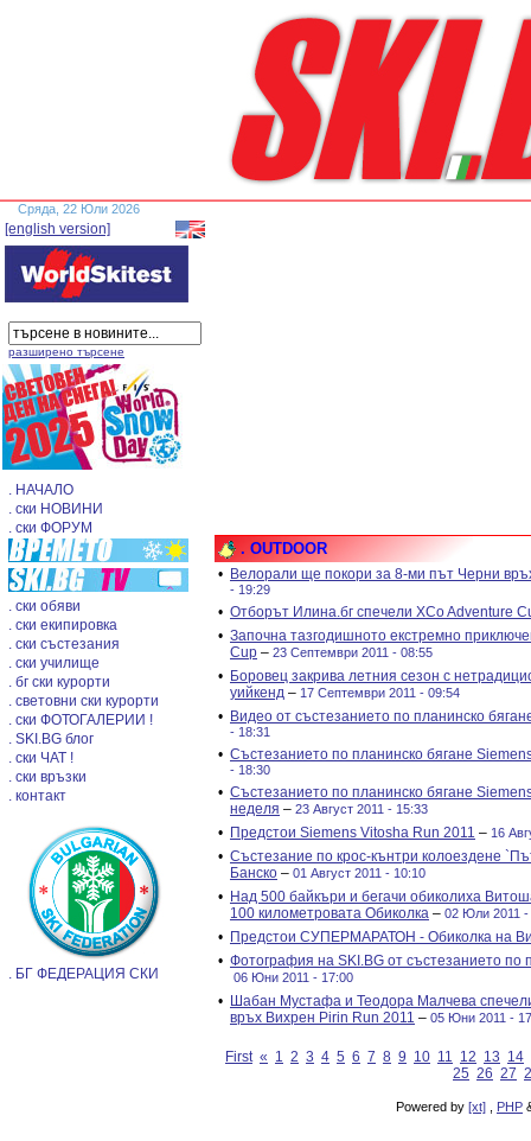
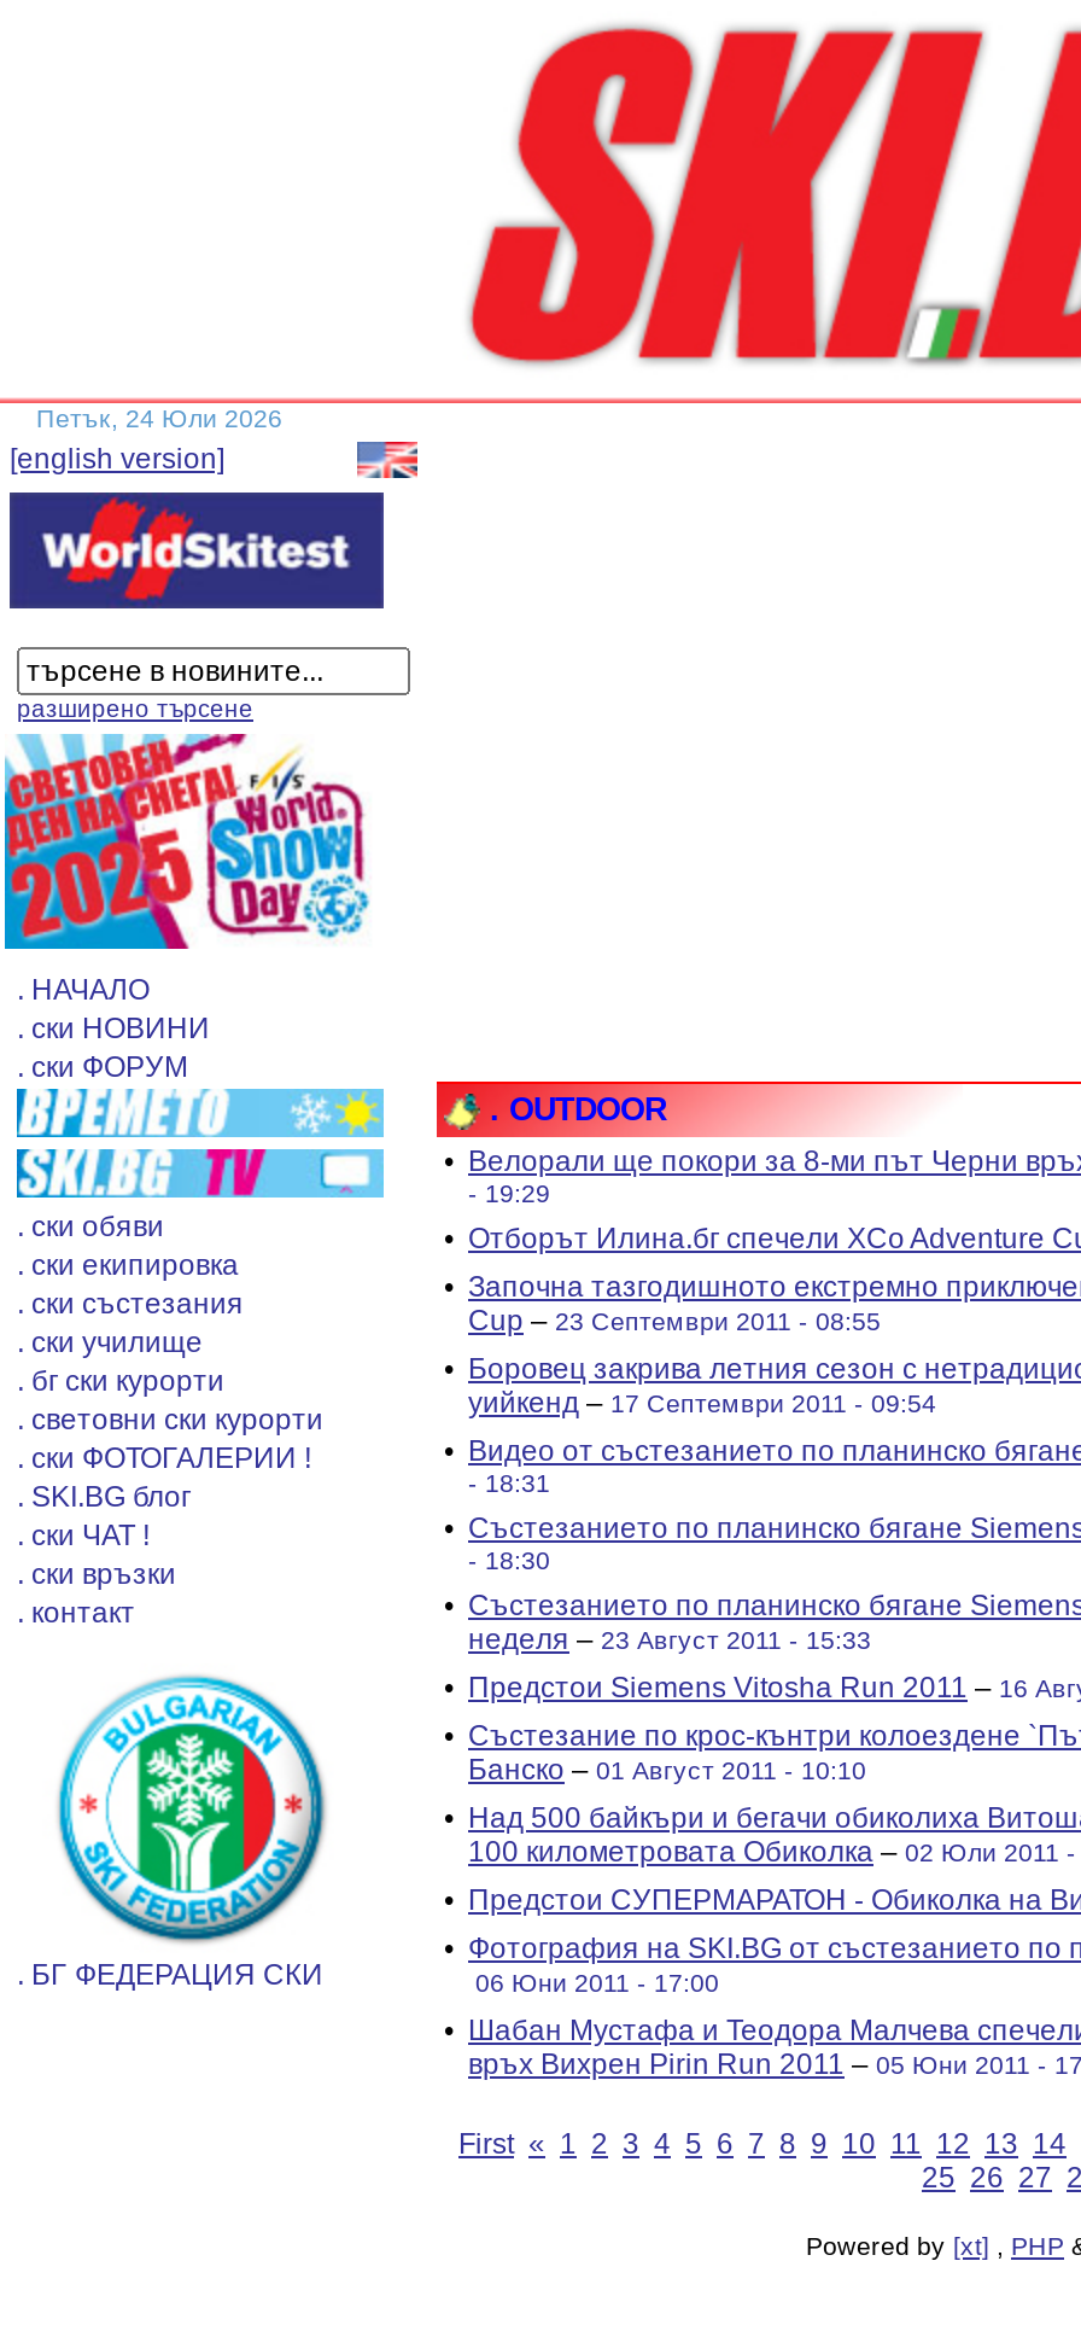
[0,202,140,216] Сряда, 22 Юли 2026 -> [0,403,282,432] Петък, 24 Юли 2026

